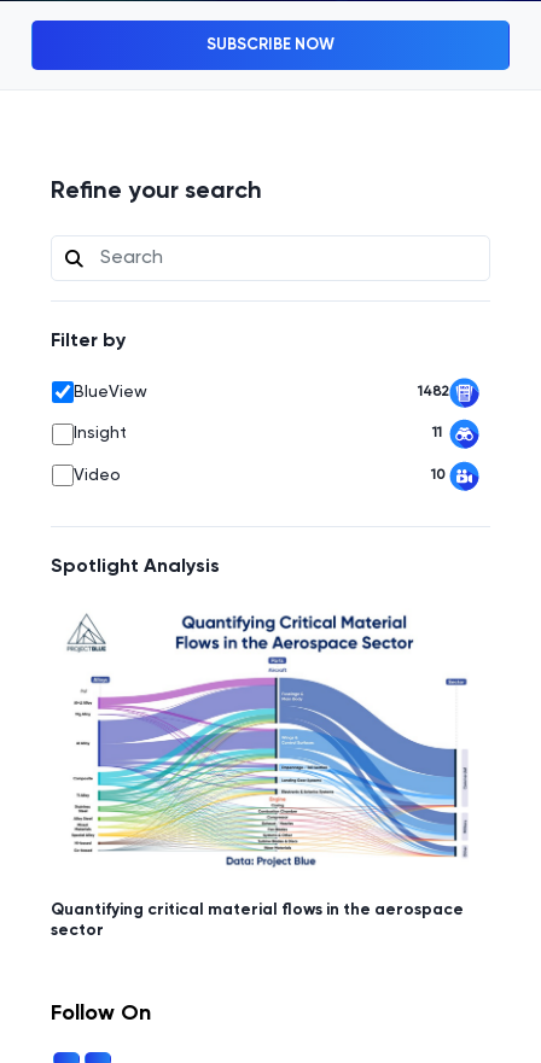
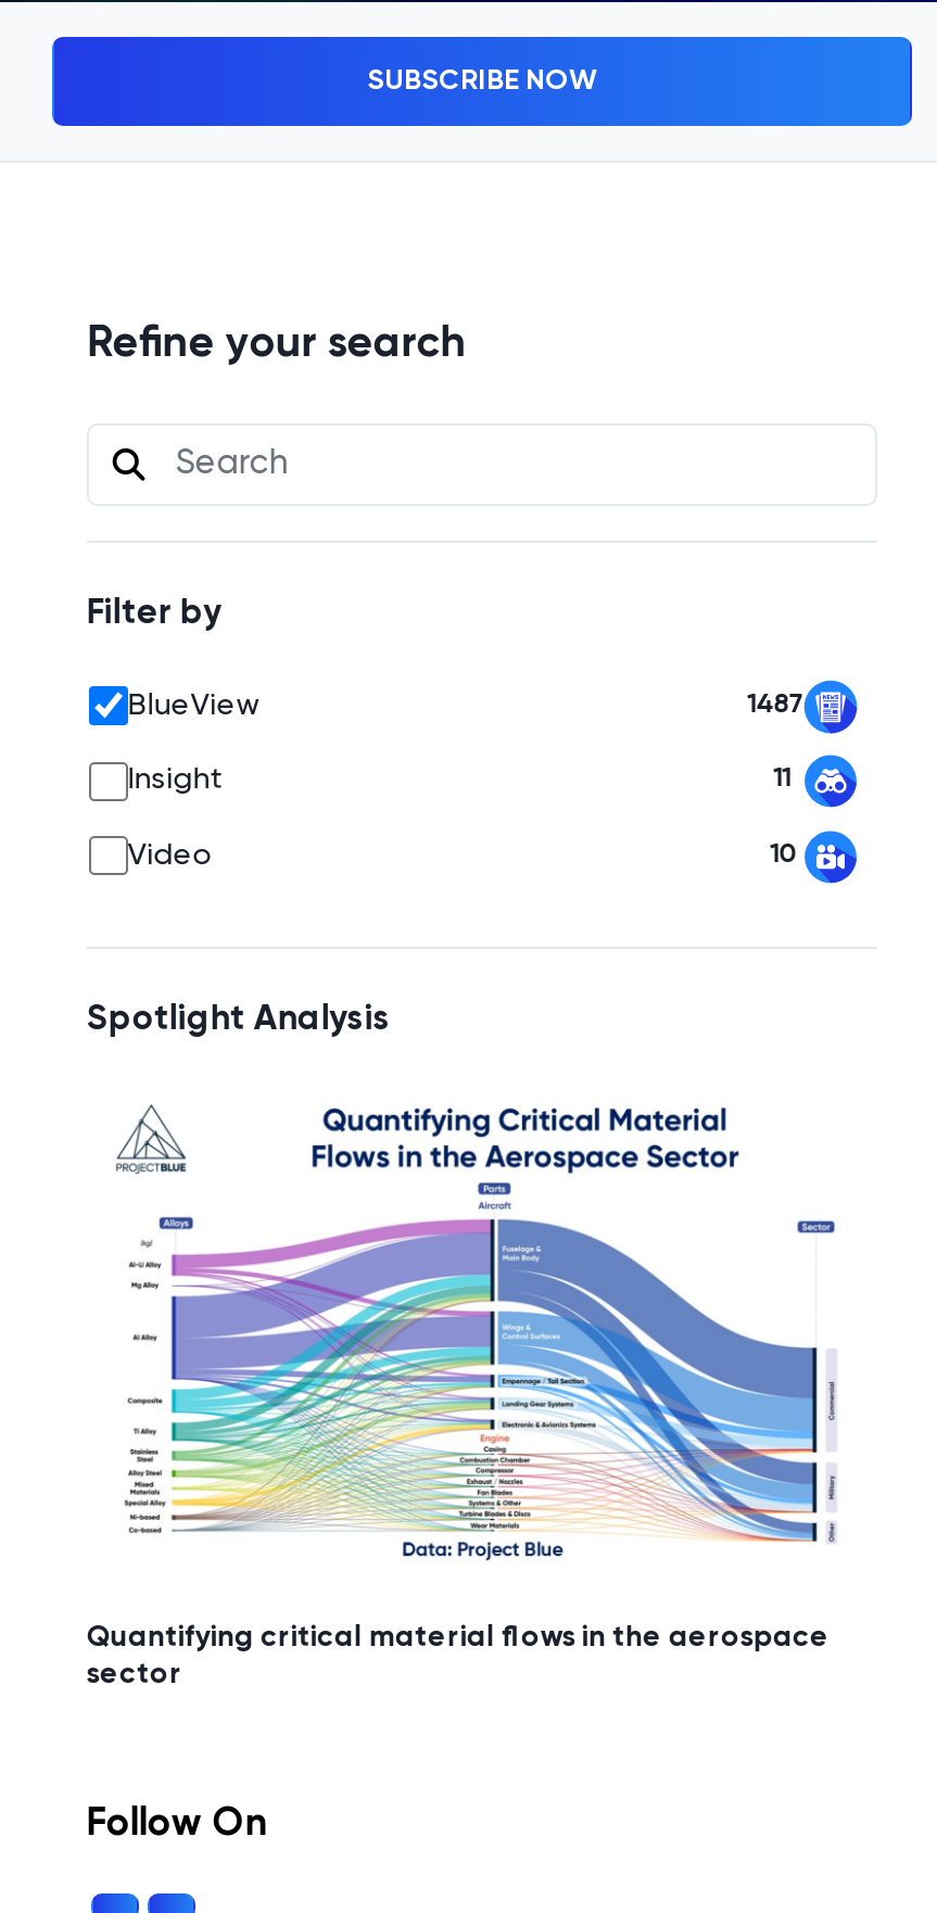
[418,385,450,399] 1482 -> [748,692,804,718] 1487

